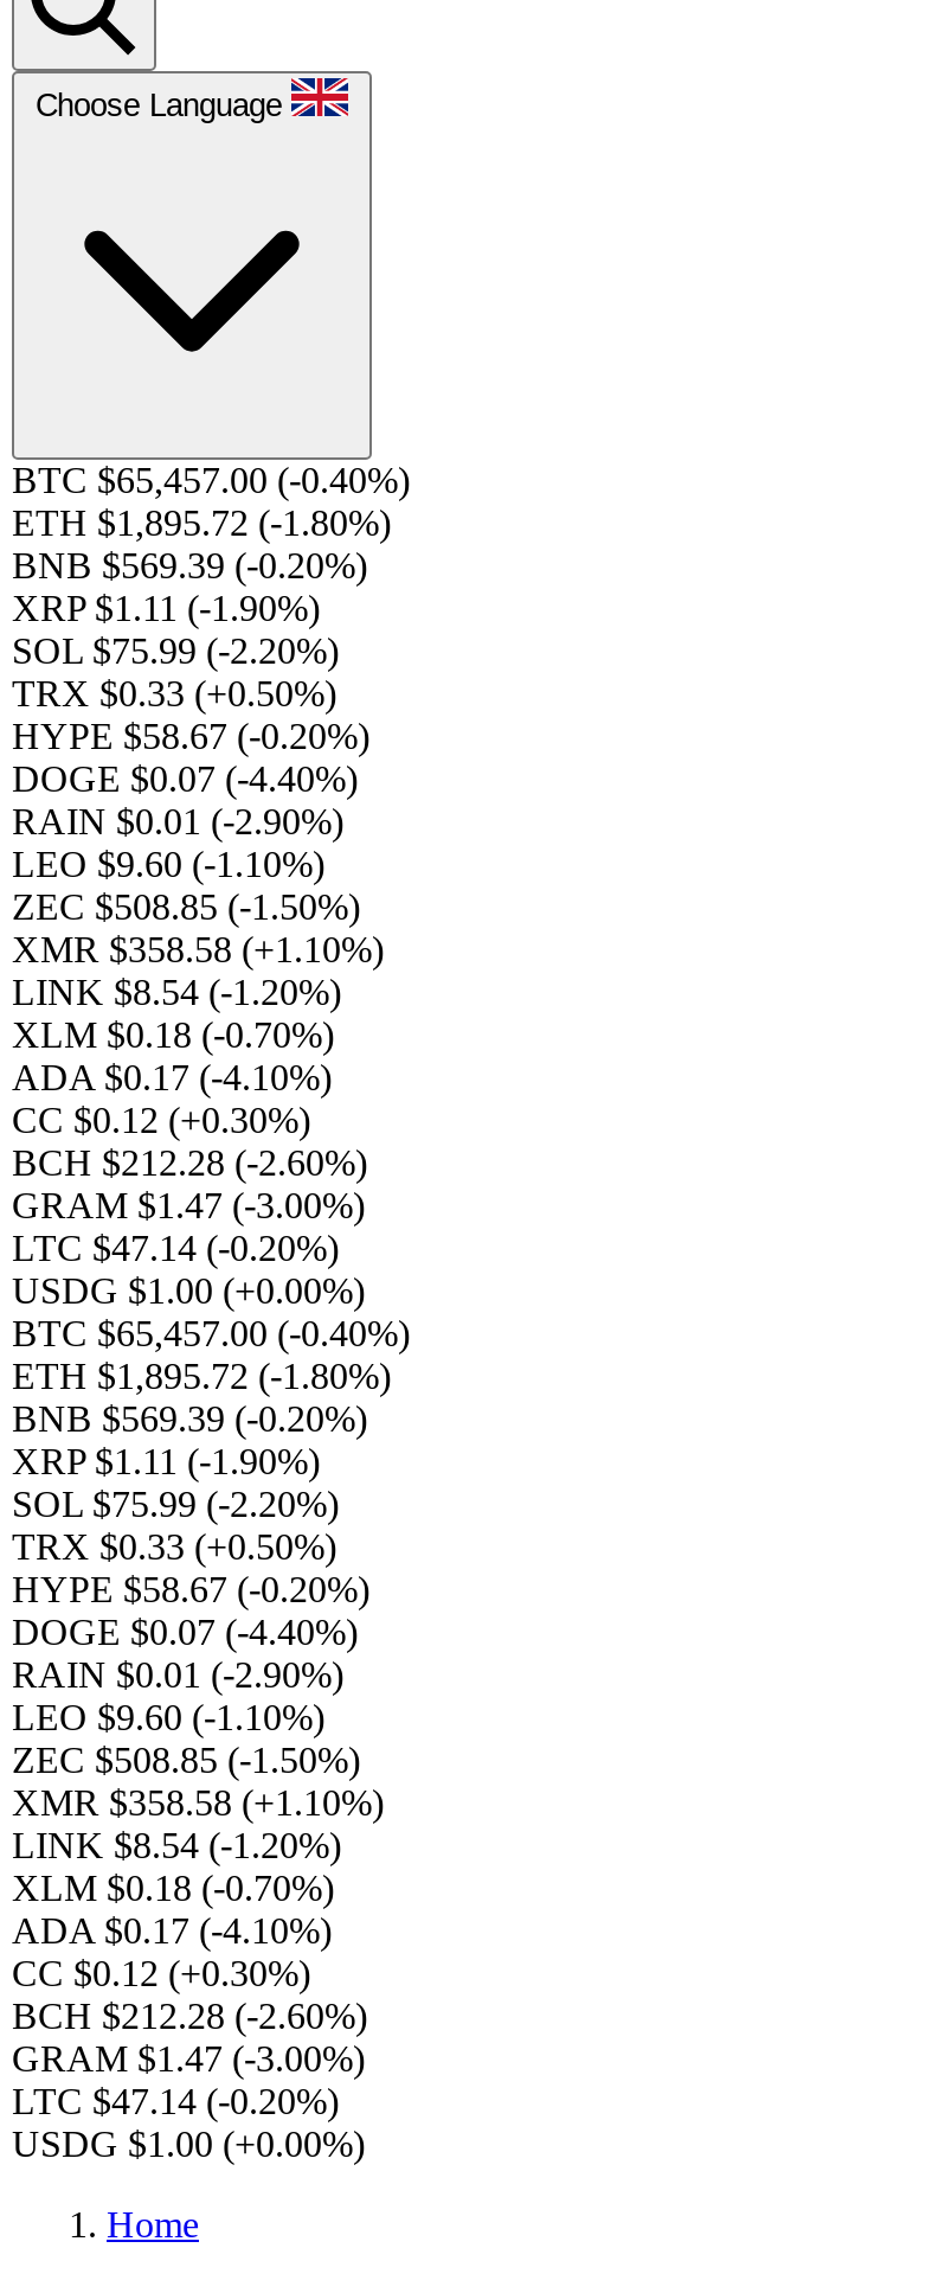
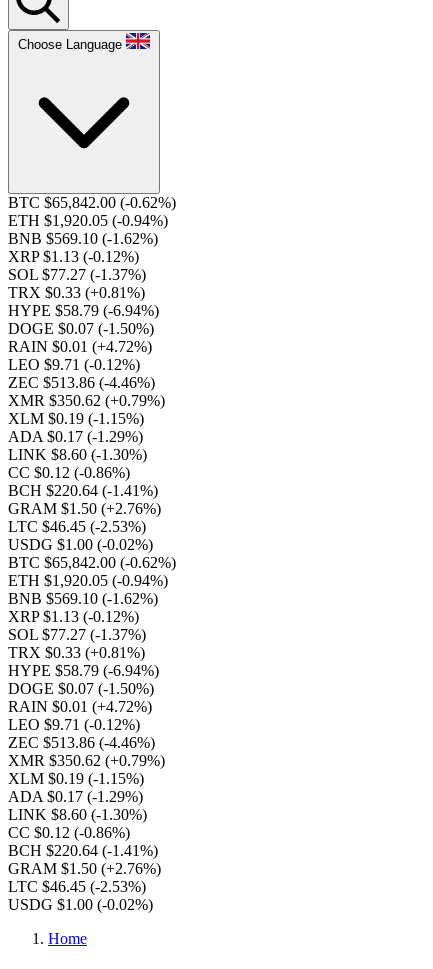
[12,460,410,2164] BTC $65,457.00(-0.40%) | ETH $1,895.72 (-1.80%) | BNB $569.39 (-0.20%) | XRP $1.11 (-1.90%) | SOL $75.99 (-2.20%) | TRX $0.33 (+0.50%) | HYPE $58.67 (-0.20%) | DOGE $0.07 (-4.40%) | RAIN $0.01 (-2.90%) | LEO $9.60 (-1.10%) | ZEC $508.85 (-1.50%) | XMR $358.58(+1.10%) | LINK $8.54 (-1.20%) | XLM $0.18 (-0.70%) | ADA $0.17 (-4.10%) | CC $0.12 (+0.30%) | BCH $212.28 (-2.60%) | GRAM $1.47 (-3.00%) | LTC $47.14 (-0.20%) | USDG $1.00(+0.00%) | BTC $65,457.00 (-0.40%) | ETH $1,895.72 (-1.80%) | BNB $569.39 (-0.20%) | XRP $1.11 (-1.90%) | SOL $75.99 (-2.20%) | TRX $0.33 (+0.50%) | HYPE $58.67 (-0.20%) | DOGE $0.07 (-4.40%) | RAIN $0.01 (-2.90%) | LEO $9.60 (-1.10%) | ZEC $508.85 (-1.50%) | XMR $358.58(+1.10%) | LINK $8.54 (-1.20%) | XLM $0.18 (-0.70%) | ADA $0.17 (-4.10%) | CC $0.12 (+0.30%) | BCH $212.28 (-2.60%) | GRAM $1.47 (-3.00%) | LTC $47.14 (-0.20%) | USDG $1.00(+0.00%) -> [8,194,176,913] BTC $65,842.00(-0.62%) | ETH $1,920.05 (-0.94%) | BNB $569.10 (-1.62%) | XRP $1.13 (-0.12%) | SOL $77.27 (-1.37%) | TRX $0.33 (+0.81%) | HYPE $58.79 (-6.94%) | DOGE $0.07 (-1.50%) | RAIN $0.01 (+4.72%) | LEO $9.71 (-0.12%) | ZEC $513.86 (-4.46%) | XMR $350.62(+0.79%) | XLM $0.19 (-1.15%) | ADA $0.17 (-1.29%) | LINK $8.60 (-1.30%) | CC $0.12 (-0.86%) | BCH $220.64 (-1.41%) | GRAM $1.50 (+2.76%) | LTC $46.45 (-2.53%) | USDG $1.00(-0.02%) | BTC $65,842.00 (-0.62%) | ETH $1,920.05 (-0.94%) | BNB $569.10 (-1.62%) | XRP $1.13 (-0.12%) | SOL $77.27 (-1.37%) | TRX $0.33 (+0.81%) | HYPE $58.79 (-6.94%) | DOGE $0.07 (-1.50%) | RAIN $0.01 (+4.72%) | LEO $9.71 (-0.12%) | ZEC $513.86 (-4.46%) | XMR $350.62(+0.79%) | XLM $0.19 (-1.15%) | ADA $0.17 (-1.29%) | LINK $8.60 (-1.30%) | CC $0.12 (-0.86%) | BCH $220.64 (-1.41%) | GRAM $1.50 (+2.76%) | LTC $46.45 (-2.53%) | USDG $1.00(-0.02%)

